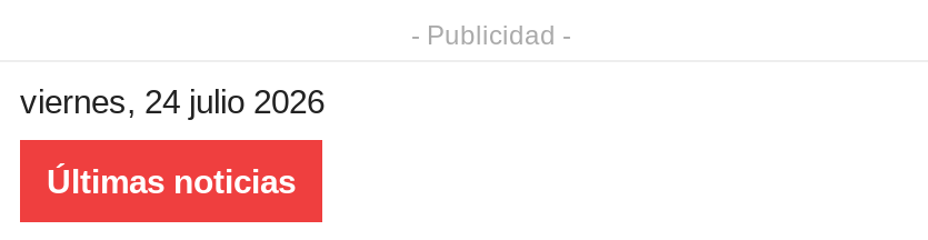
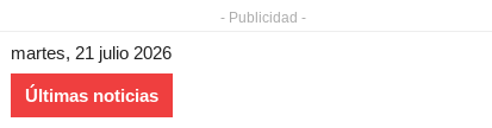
[20,82,325,120] viernes, 24 julio 2026 -> [11,43,172,63] martes, 21 julio 2026

